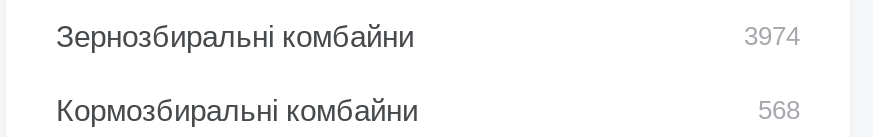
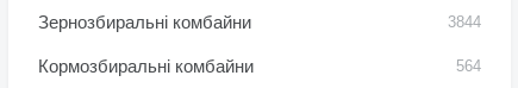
[744,21,800,51] 3974 -> [448,13,481,31] 3844
[758,95,800,125] 568 -> [456,57,481,75] 564

